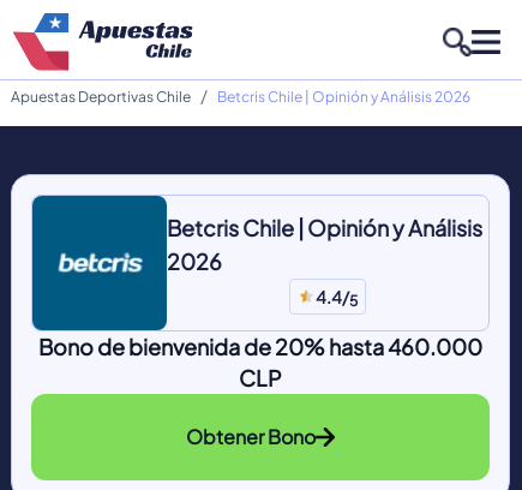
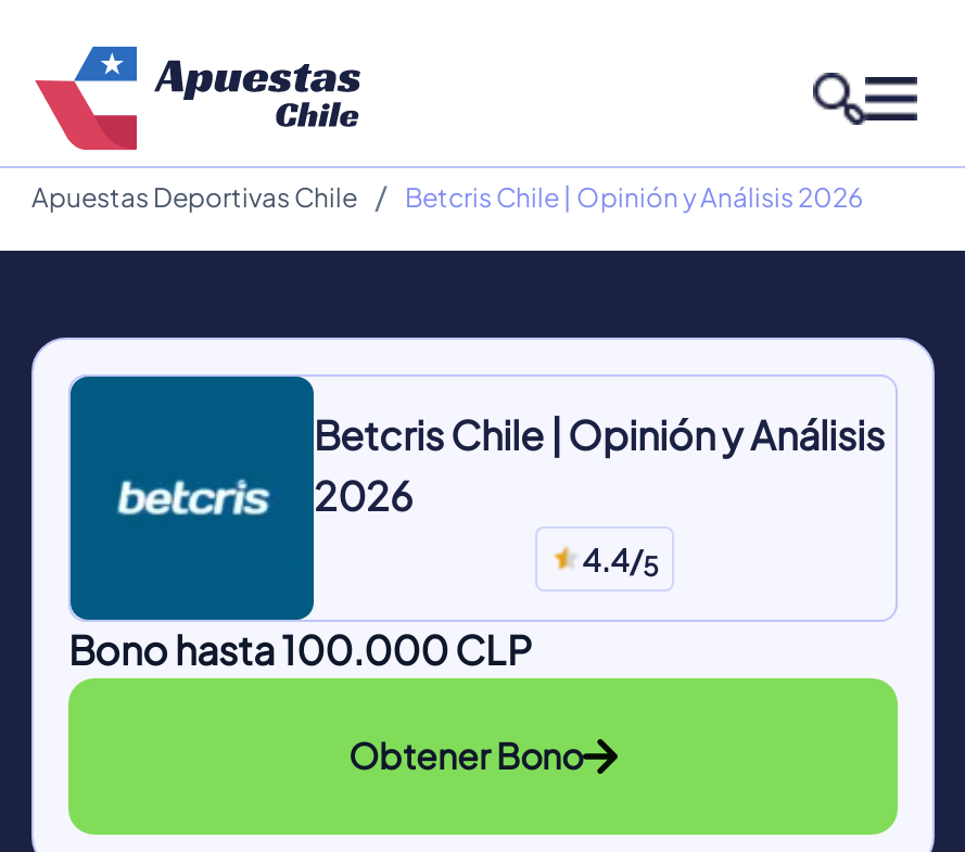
[38,333,482,392] Bono de bienvenida de 20% hasta 460.000 | CLP -> [68,625,533,675] Bono hasta 100.000 CLP

